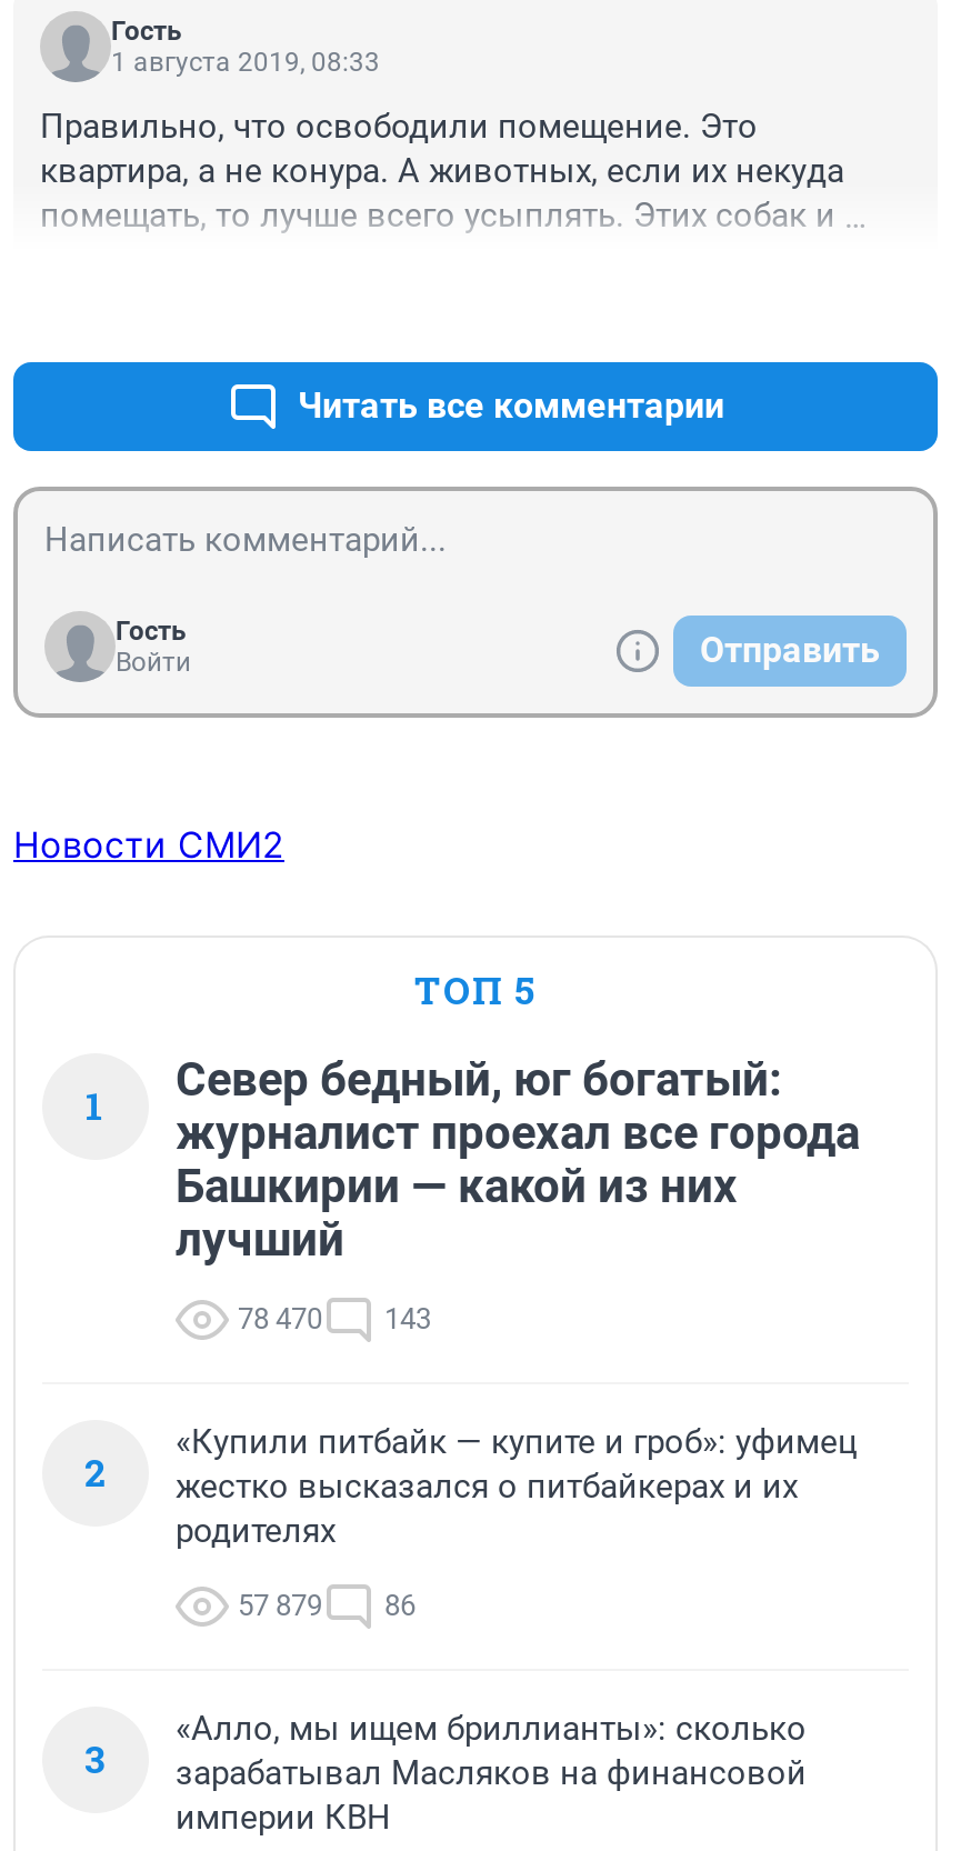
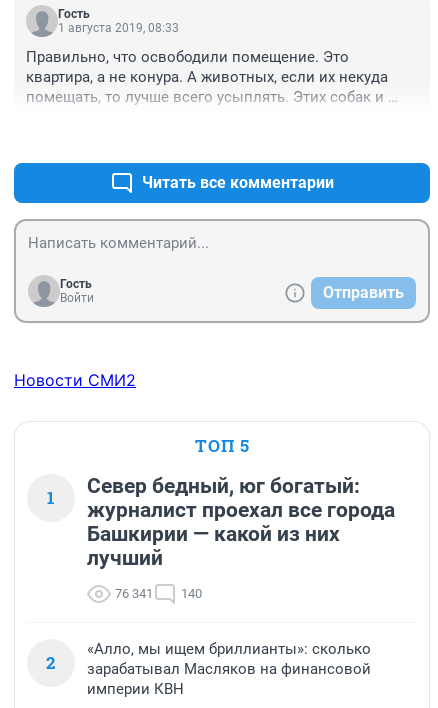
[238,1303,322,1336] 78 470 -> [115,586,153,601] 76 341
[384,1303,431,1336] 143 -> [181,586,202,601] 140
[84,1423,858,1785] «Купили питбайк — купите и гроб»: уфимец | жестко высказался о питбайкерах и их | родителях | 57 879 | 86 | 3 -> none

